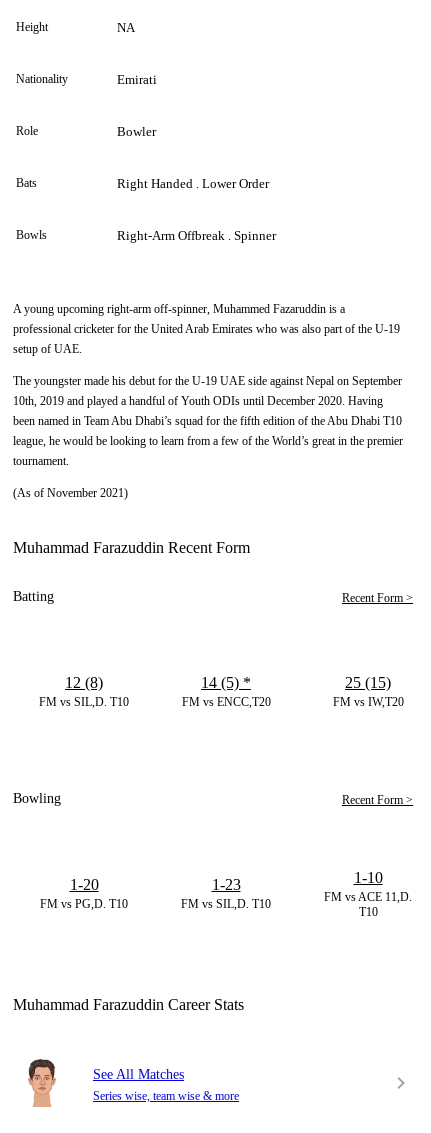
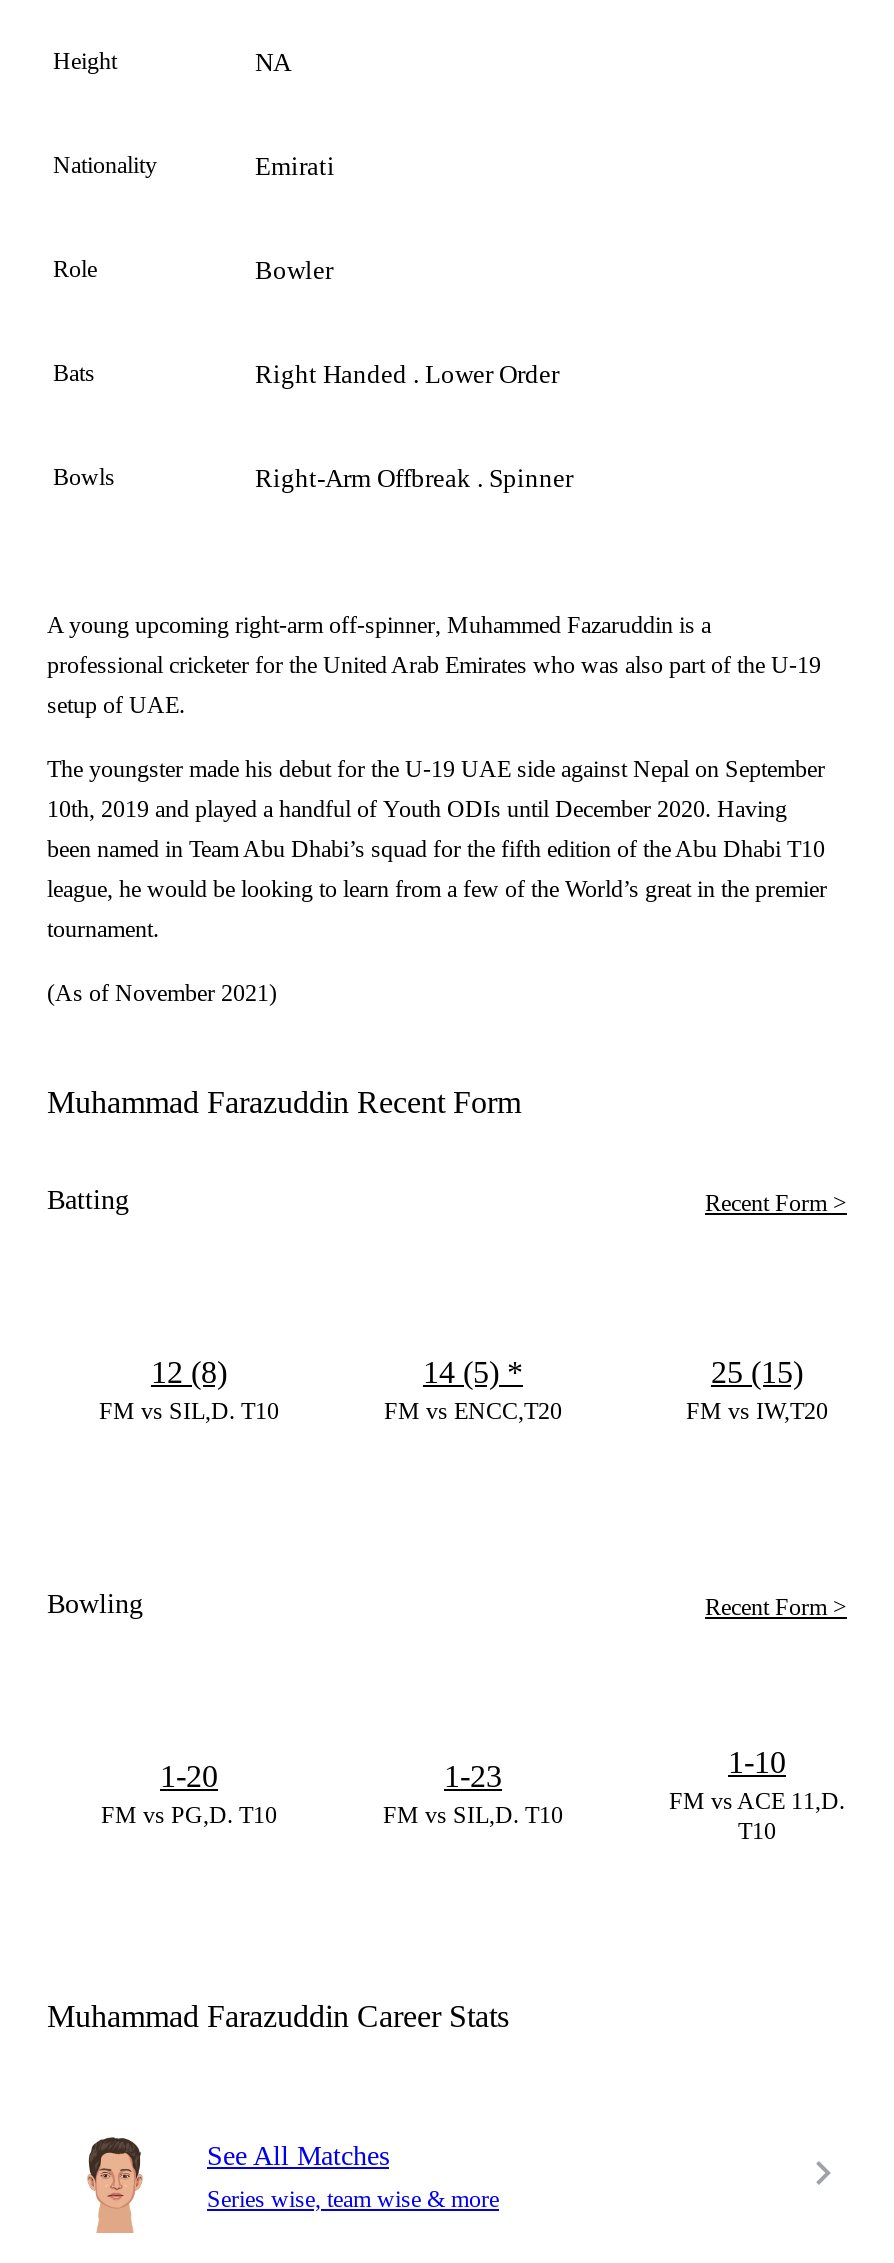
[27,1058,61,1113] [image] -> [77,2125,145,2235] [image]

